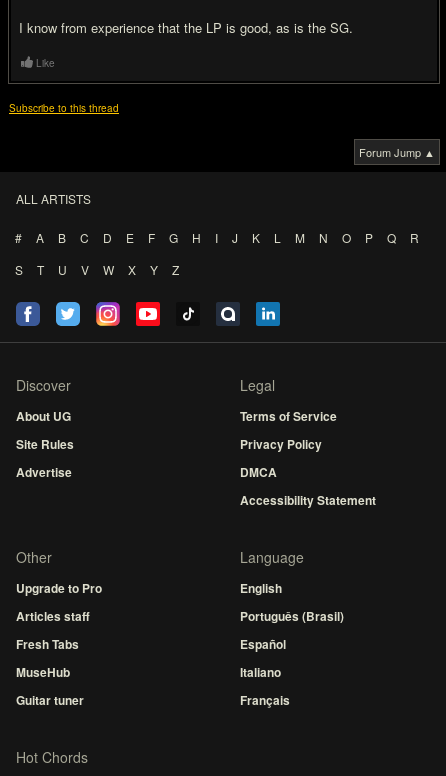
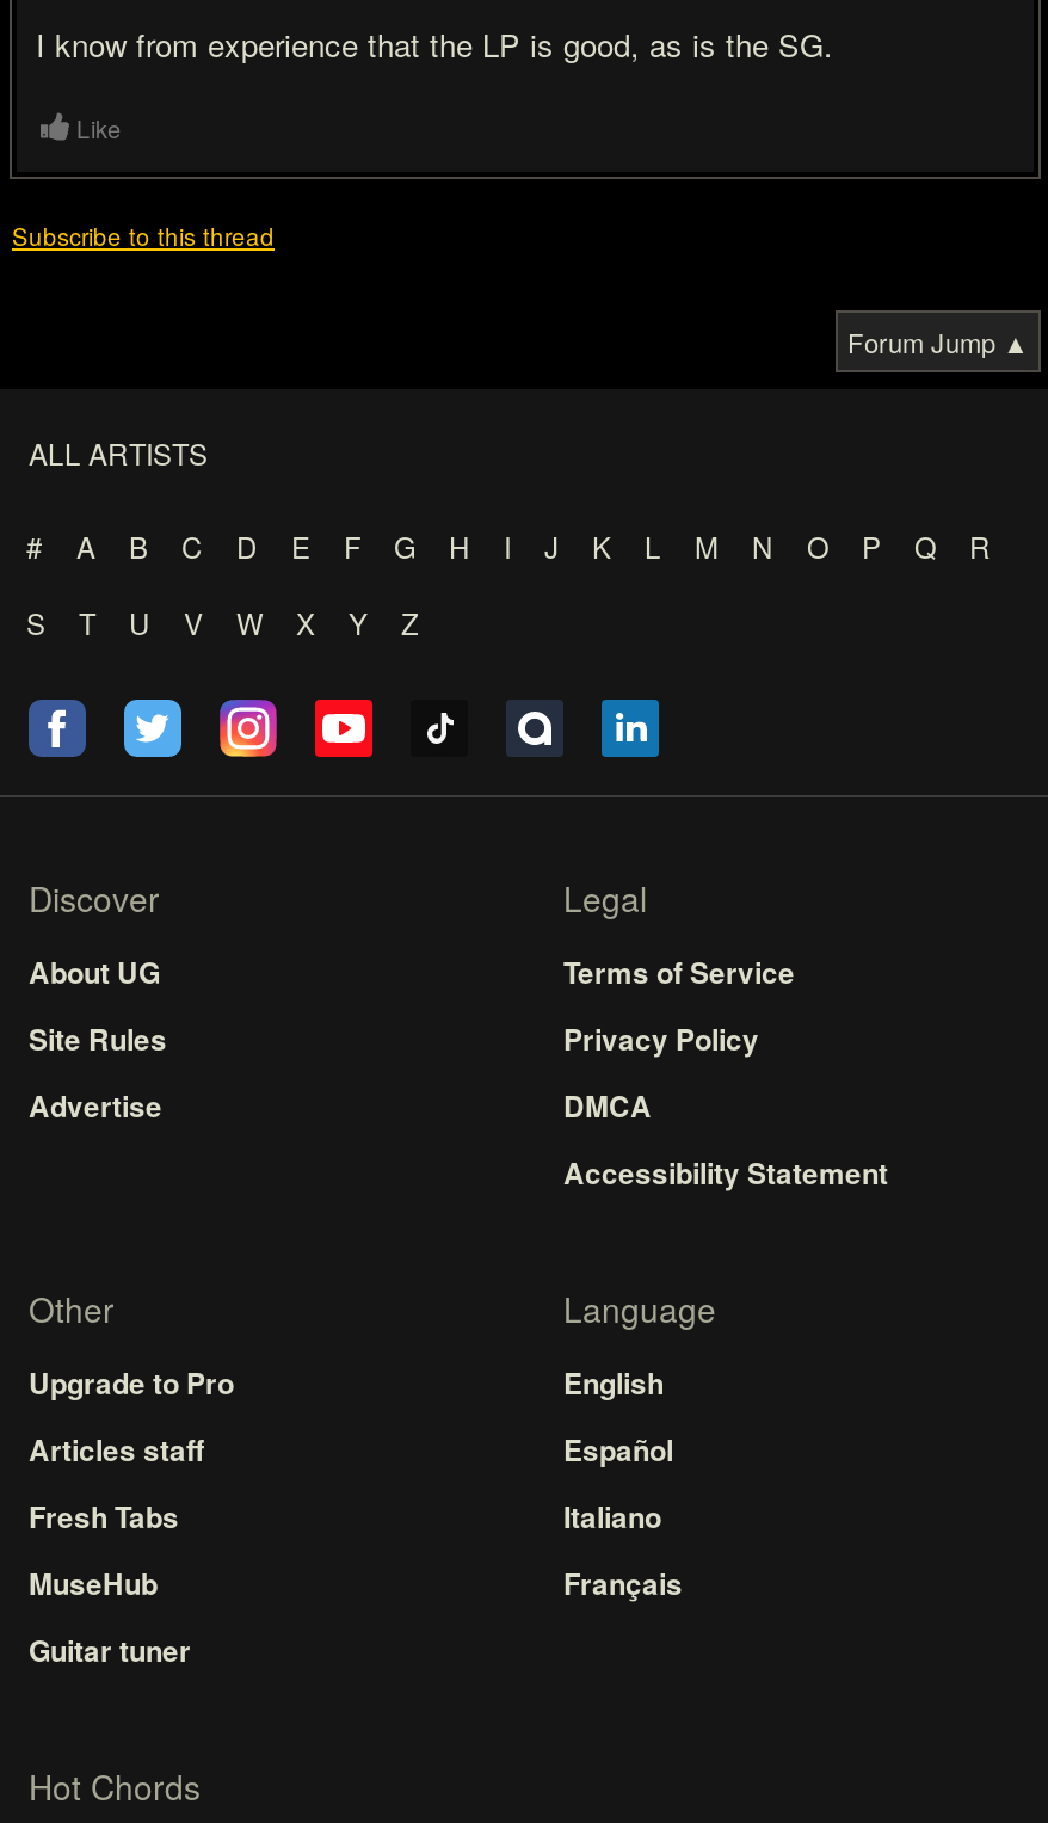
[240,607,344,625] Português (Brasil) -> none
moved [240,635,290,709] -> [563,1428,683,1605]: Español | Italiano | Français

